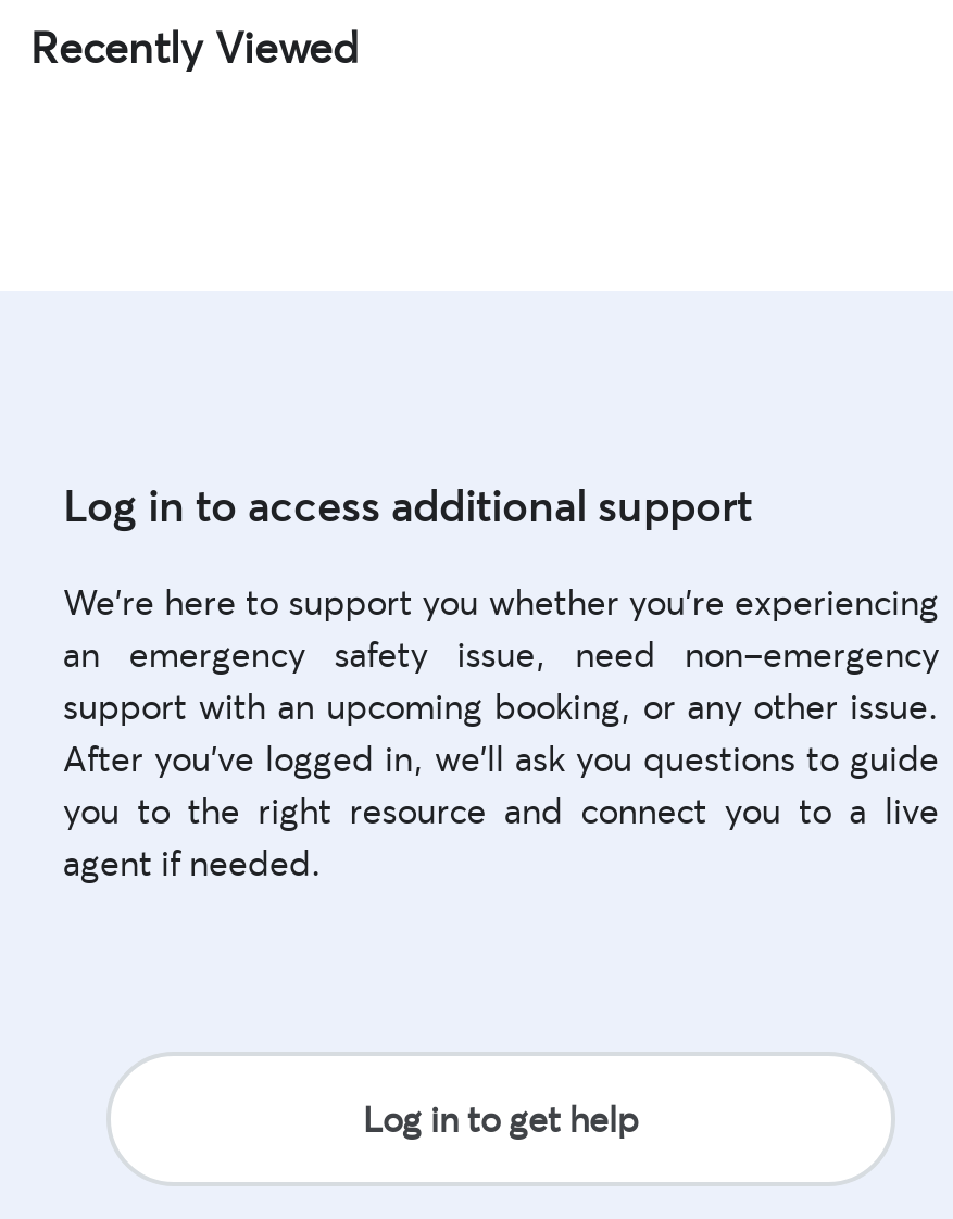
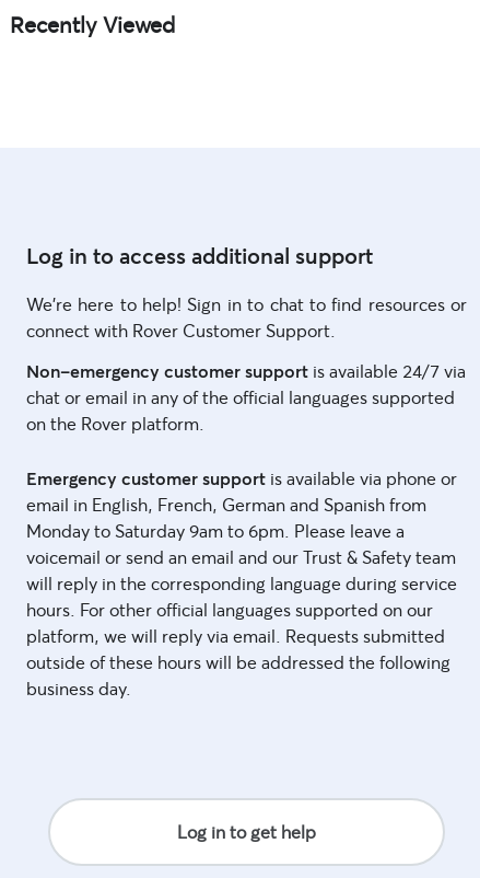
[63,579,939,885] We're here to support you whether you're experiencing | an emergency safety issue, need non-emergency | support with an upcoming booking, or any other issue. | After you've logged in, we'll ask you questions to guide | you to the right resource and connect you to a live | agent if needed. -> [26,293,467,700] We're here to help! Sign in to chat to find resources or | connect with Rover Customer Support. | Non-emergency customer support is available 24/7 via | chat or email in any of the official languages supported | on the Rover platform. | Emergency customer support is available via phone or | email in English, French, German and Spanish from | Monday to Saturday 9am to 6pm. Please leave a | voicemail or send an email and our Trust & Safety team | will reply in the corresponding language during service | hours. For other official languages supported on our | platform, we will reply via email. Requests submitted | outside of these hours will be addressed the following | business day.

